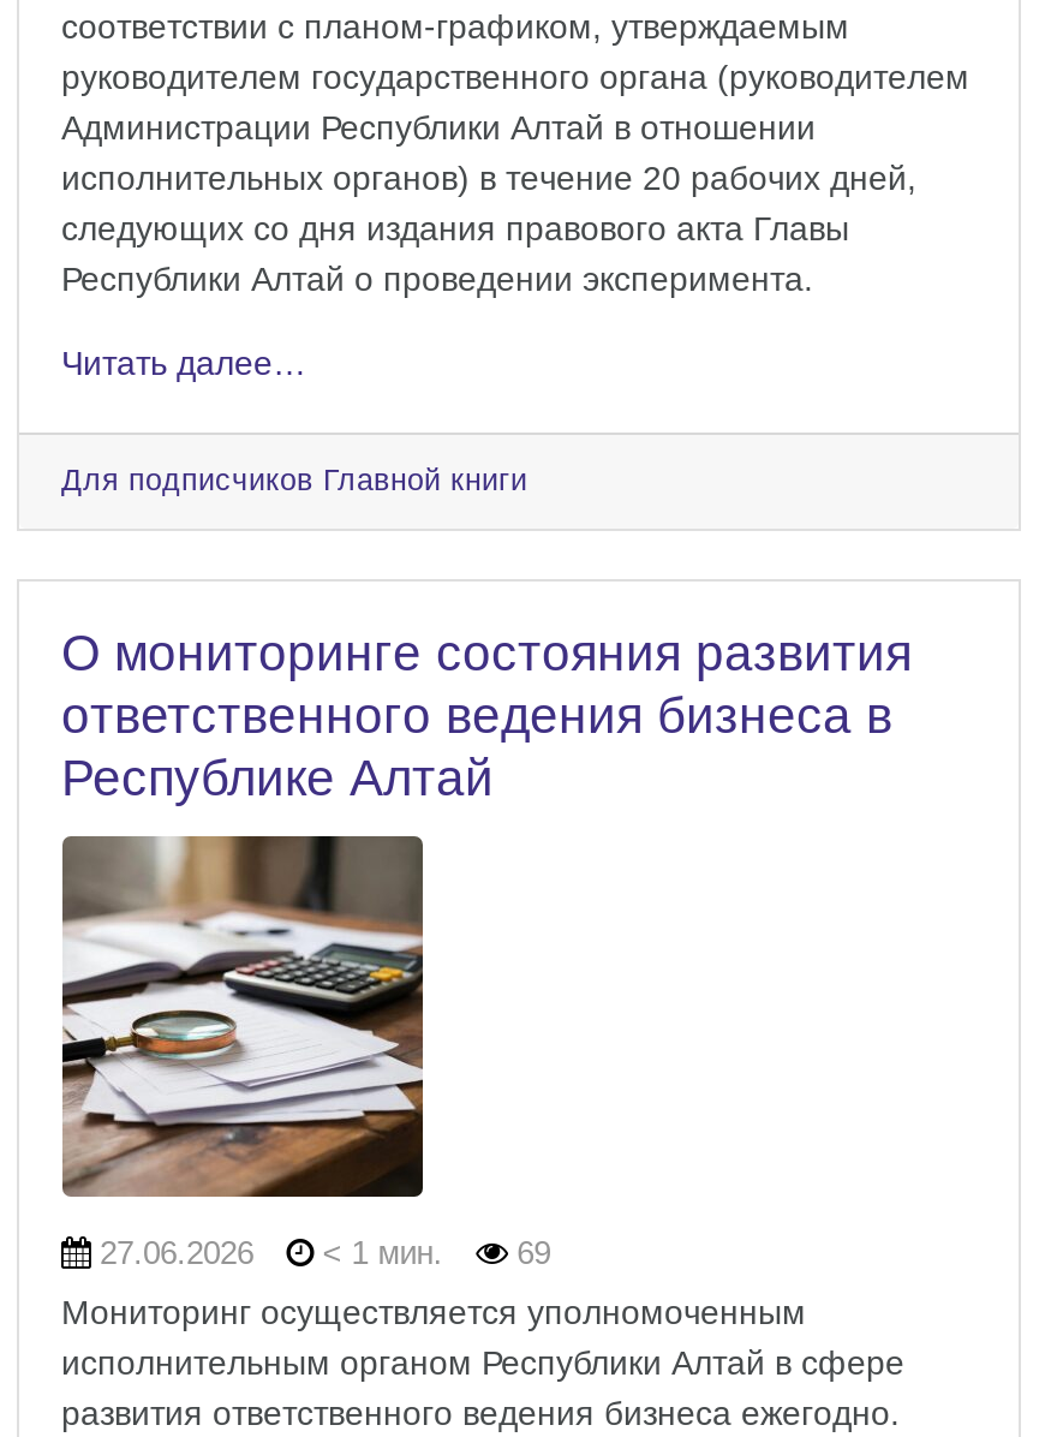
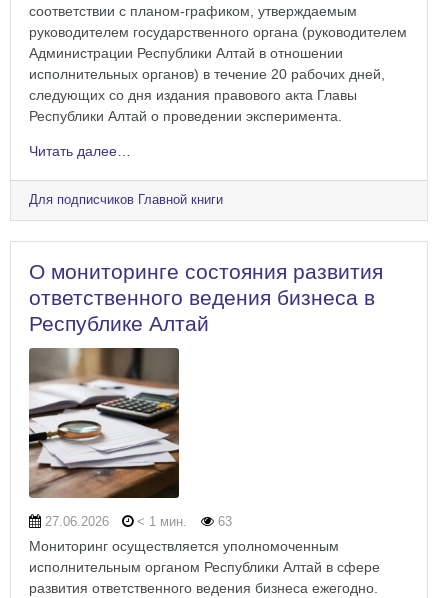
[90,1235,550,1271] 27.06.2026 < 1 мин. 69 -> [40,514,232,529] 27.06.2026 < 1 мин. 63

